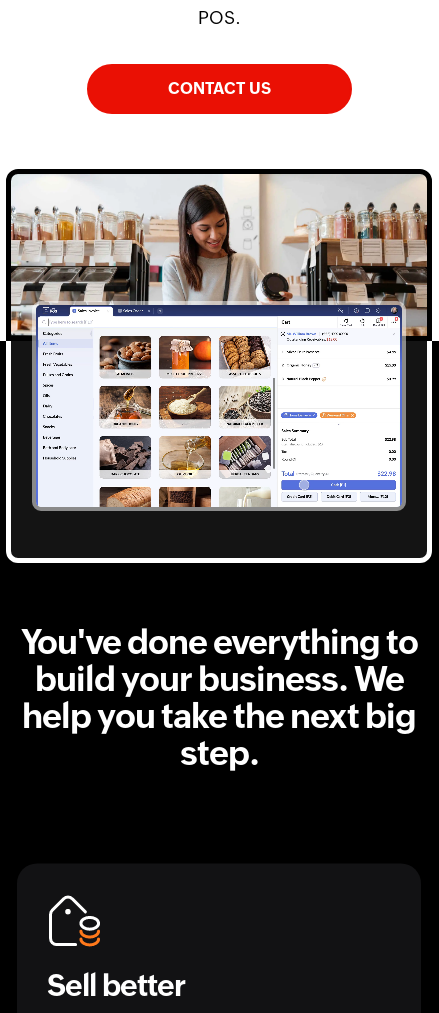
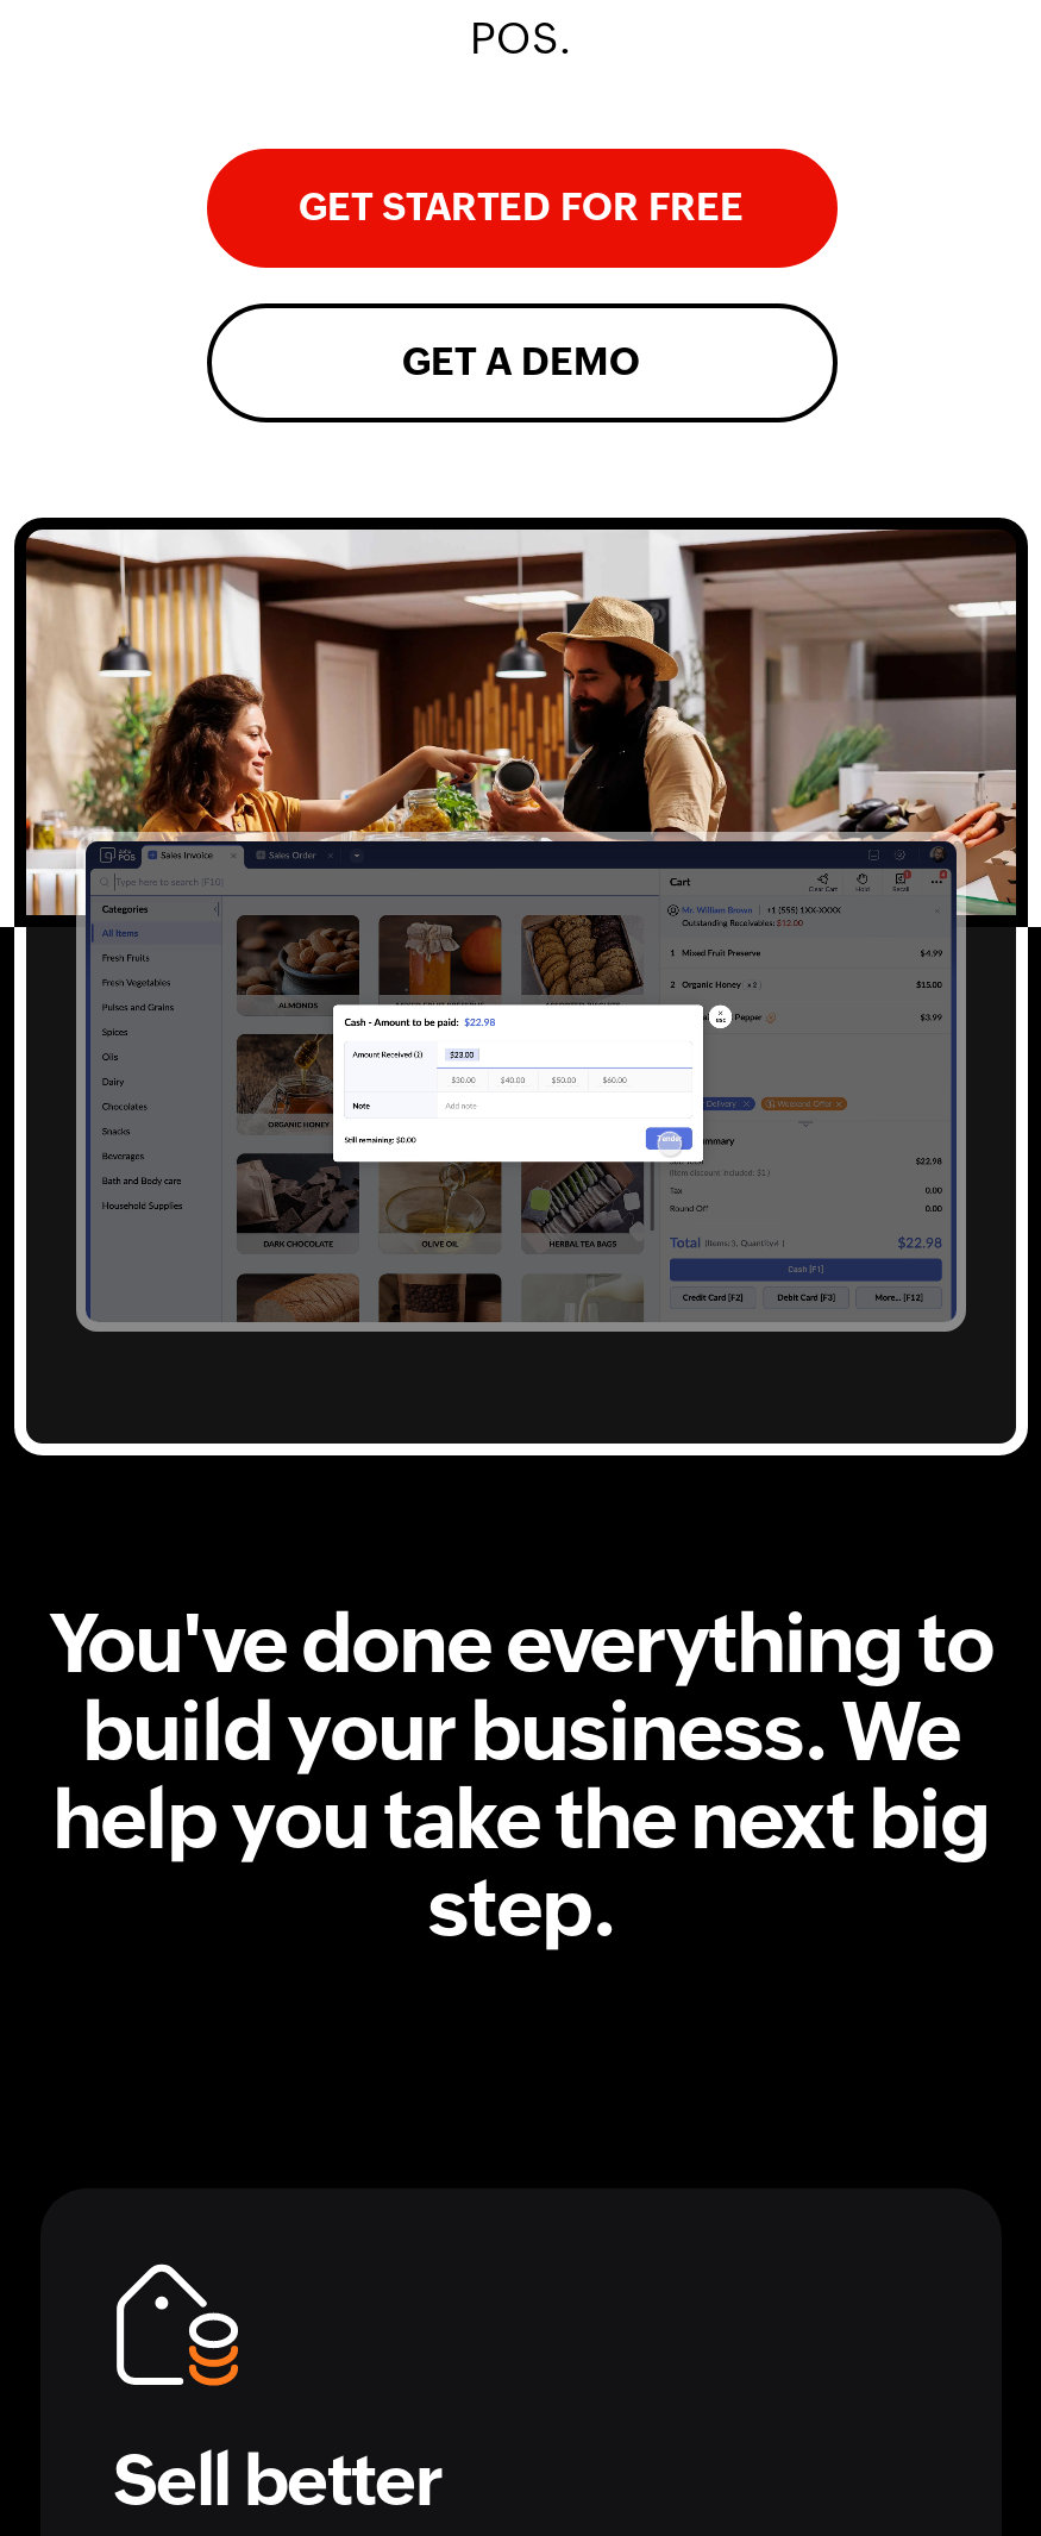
[167,79,270,98] CONTACT US -> [299,185,744,385] GET STARTED FOR FREE | GET A DEMO
[10,173,428,508] [image] -> [24,530,1016,1322] [image]

